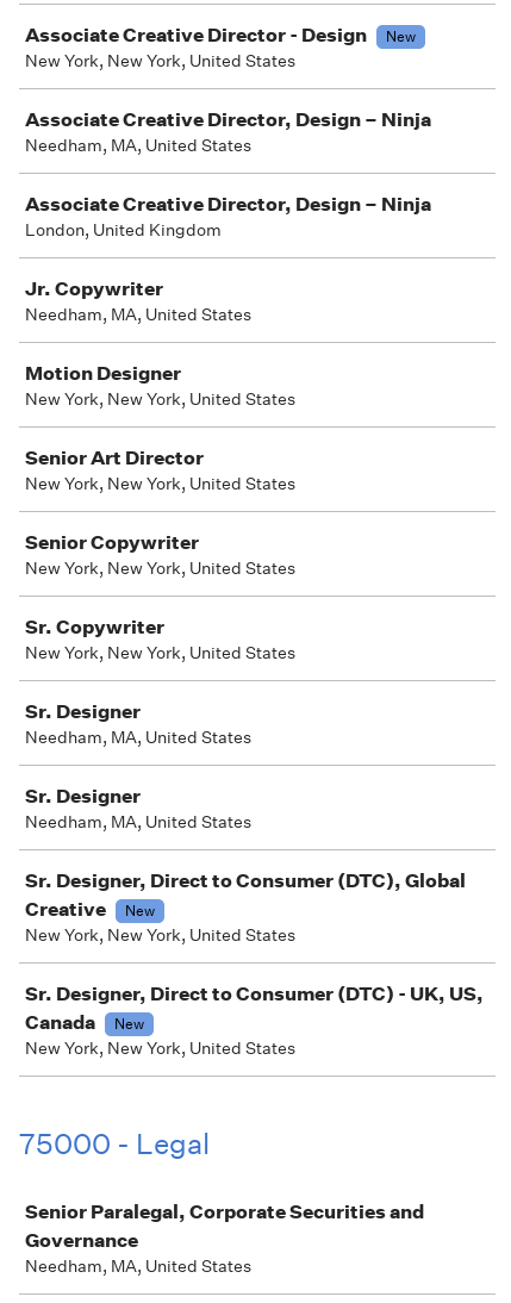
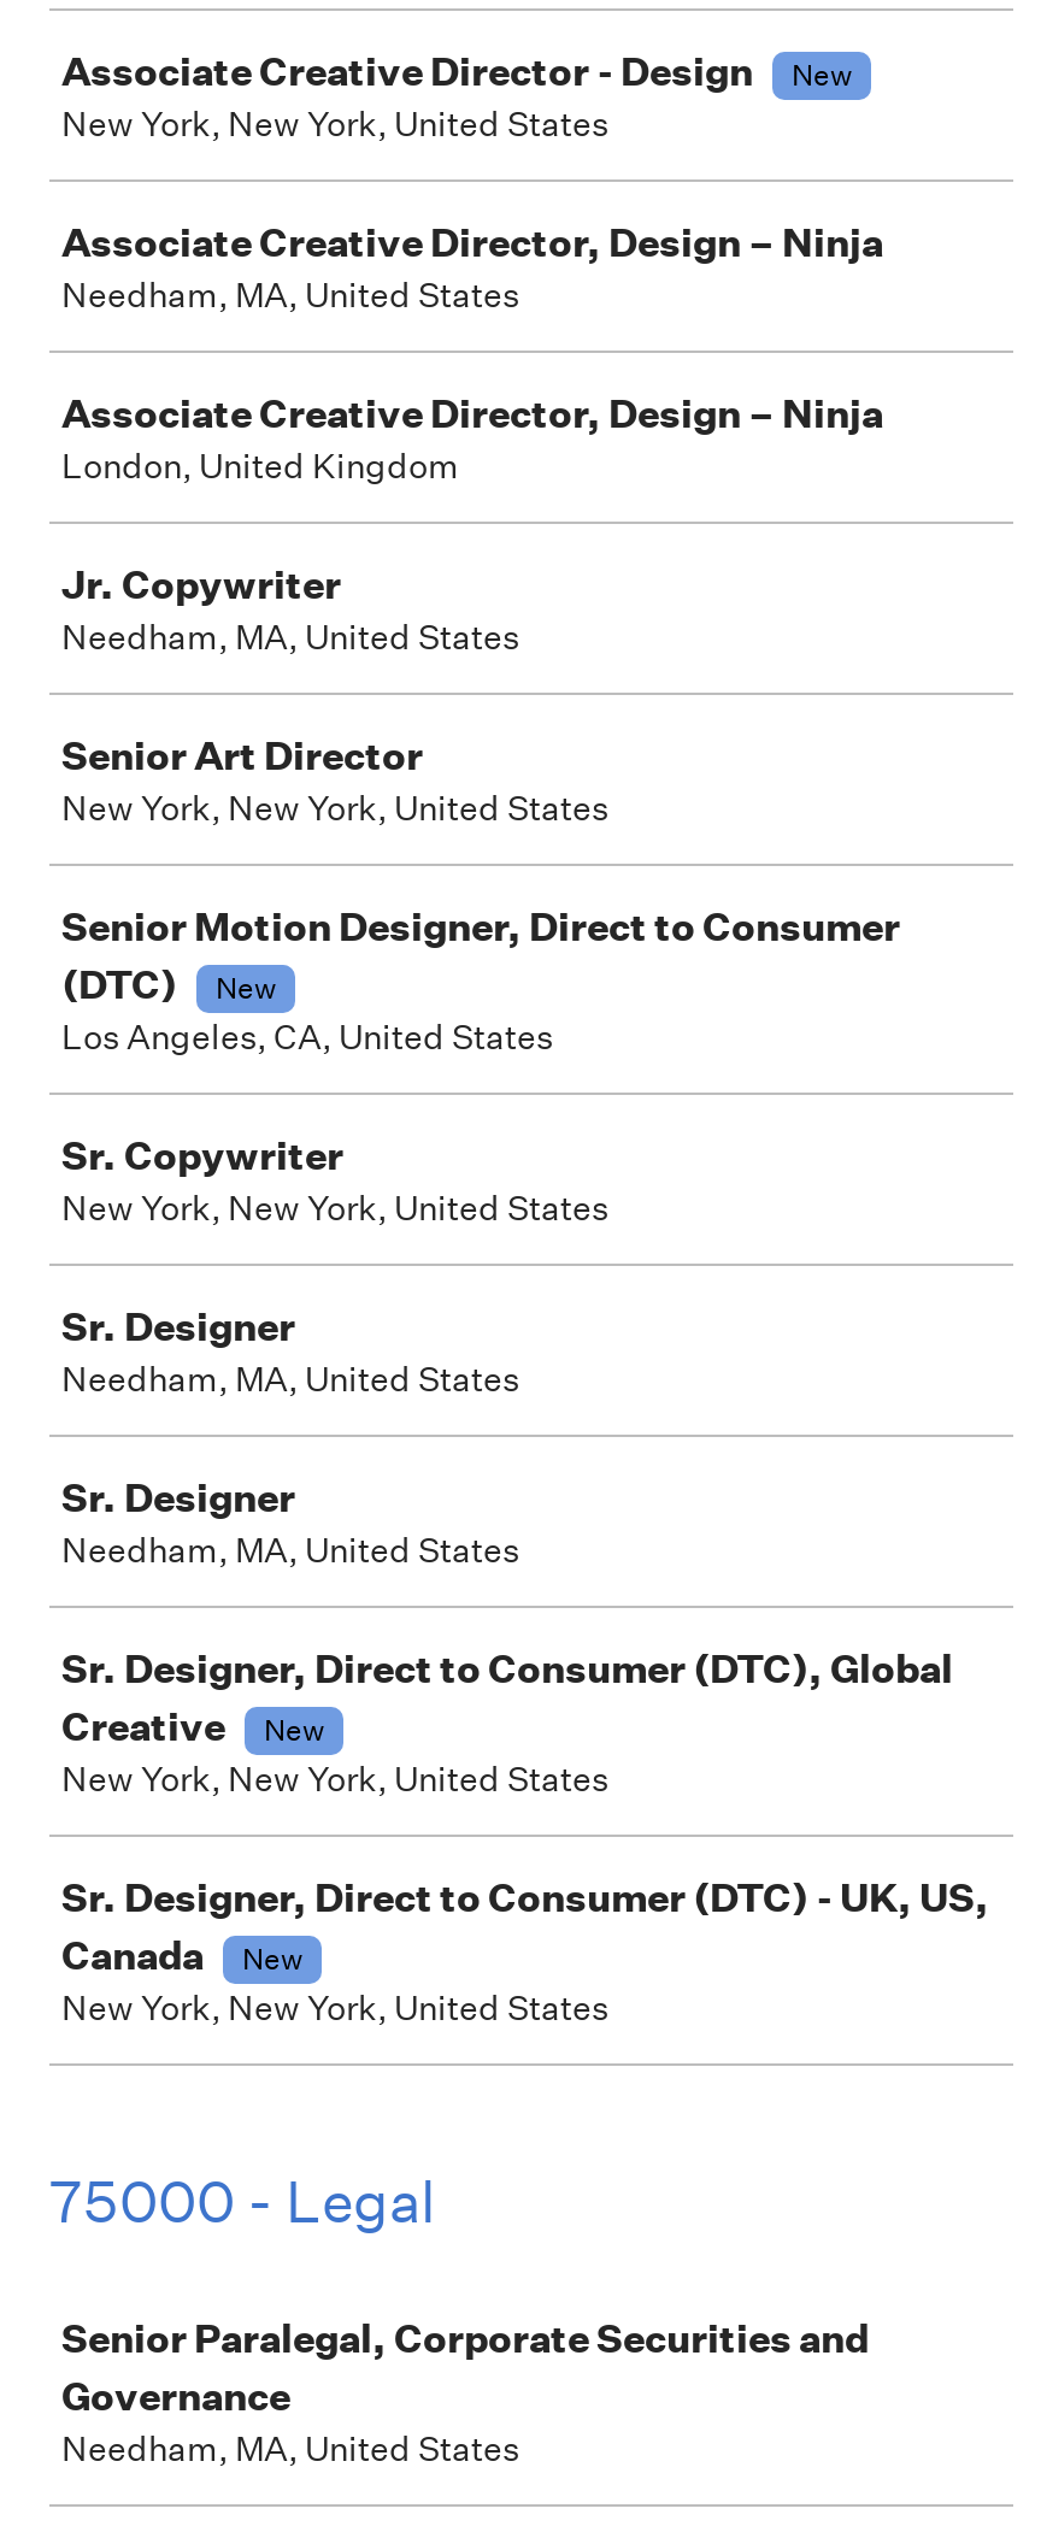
[25,361,295,410] Motion Designer | New York, New York, United States -> none
moved [25,445,295,494] -> [61,731,608,830]: Senior Art Director | New York, New York, United States
[25,530,295,579] Senior Copywriter | New York, New York, United States -> [61,902,900,1059] Senior Motion Designer, Direct to Consumer | (DTC) | New | Los Angeles, CA, United States

